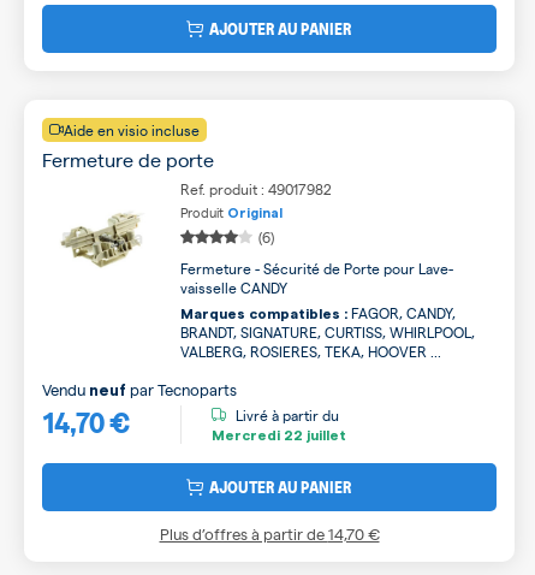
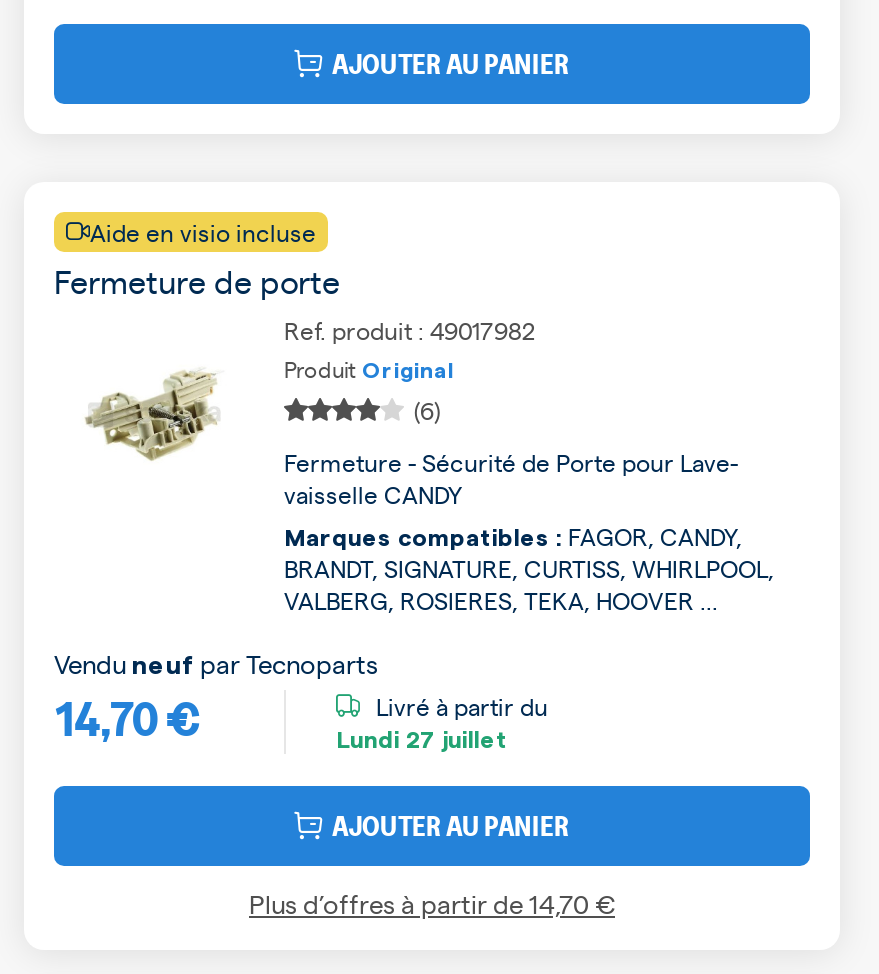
[212,428,346,442] Mercredi 22 juillet -> [336,727,508,751] Lundi 27 juillet

